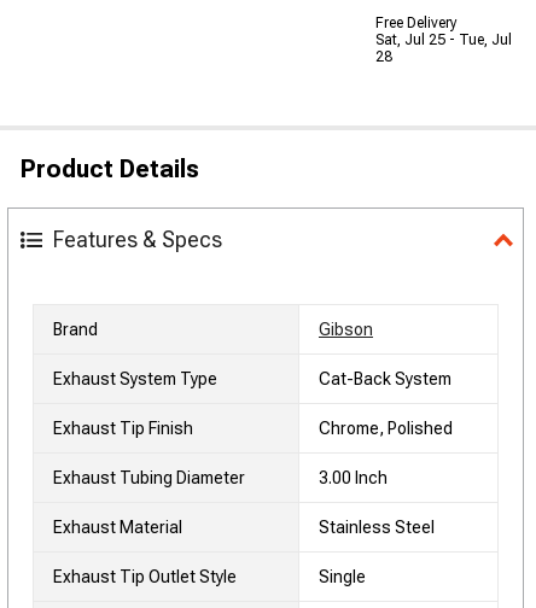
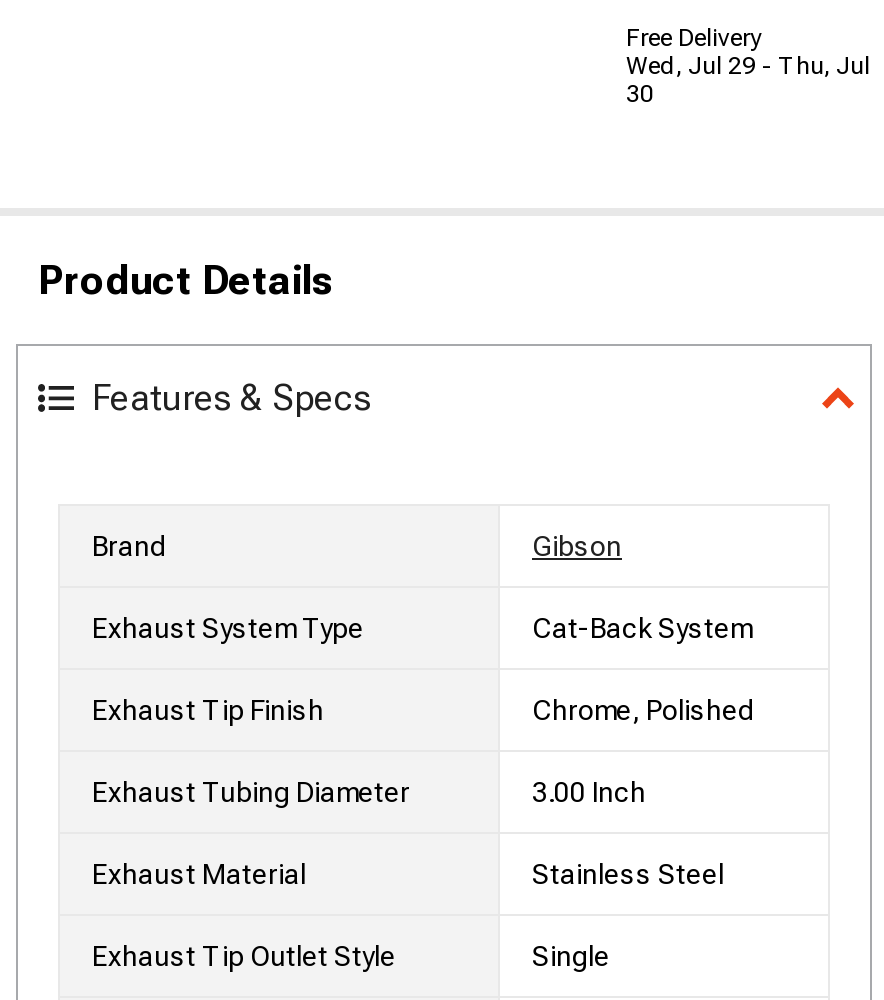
[375,31,512,48] Sat, Jul 25 - Tue, Jul -> [626,52,870,80] Wed, Jul 29 - Thu, Jul
[375,48,392,65] 28 -> [626,80,654,108] 30

